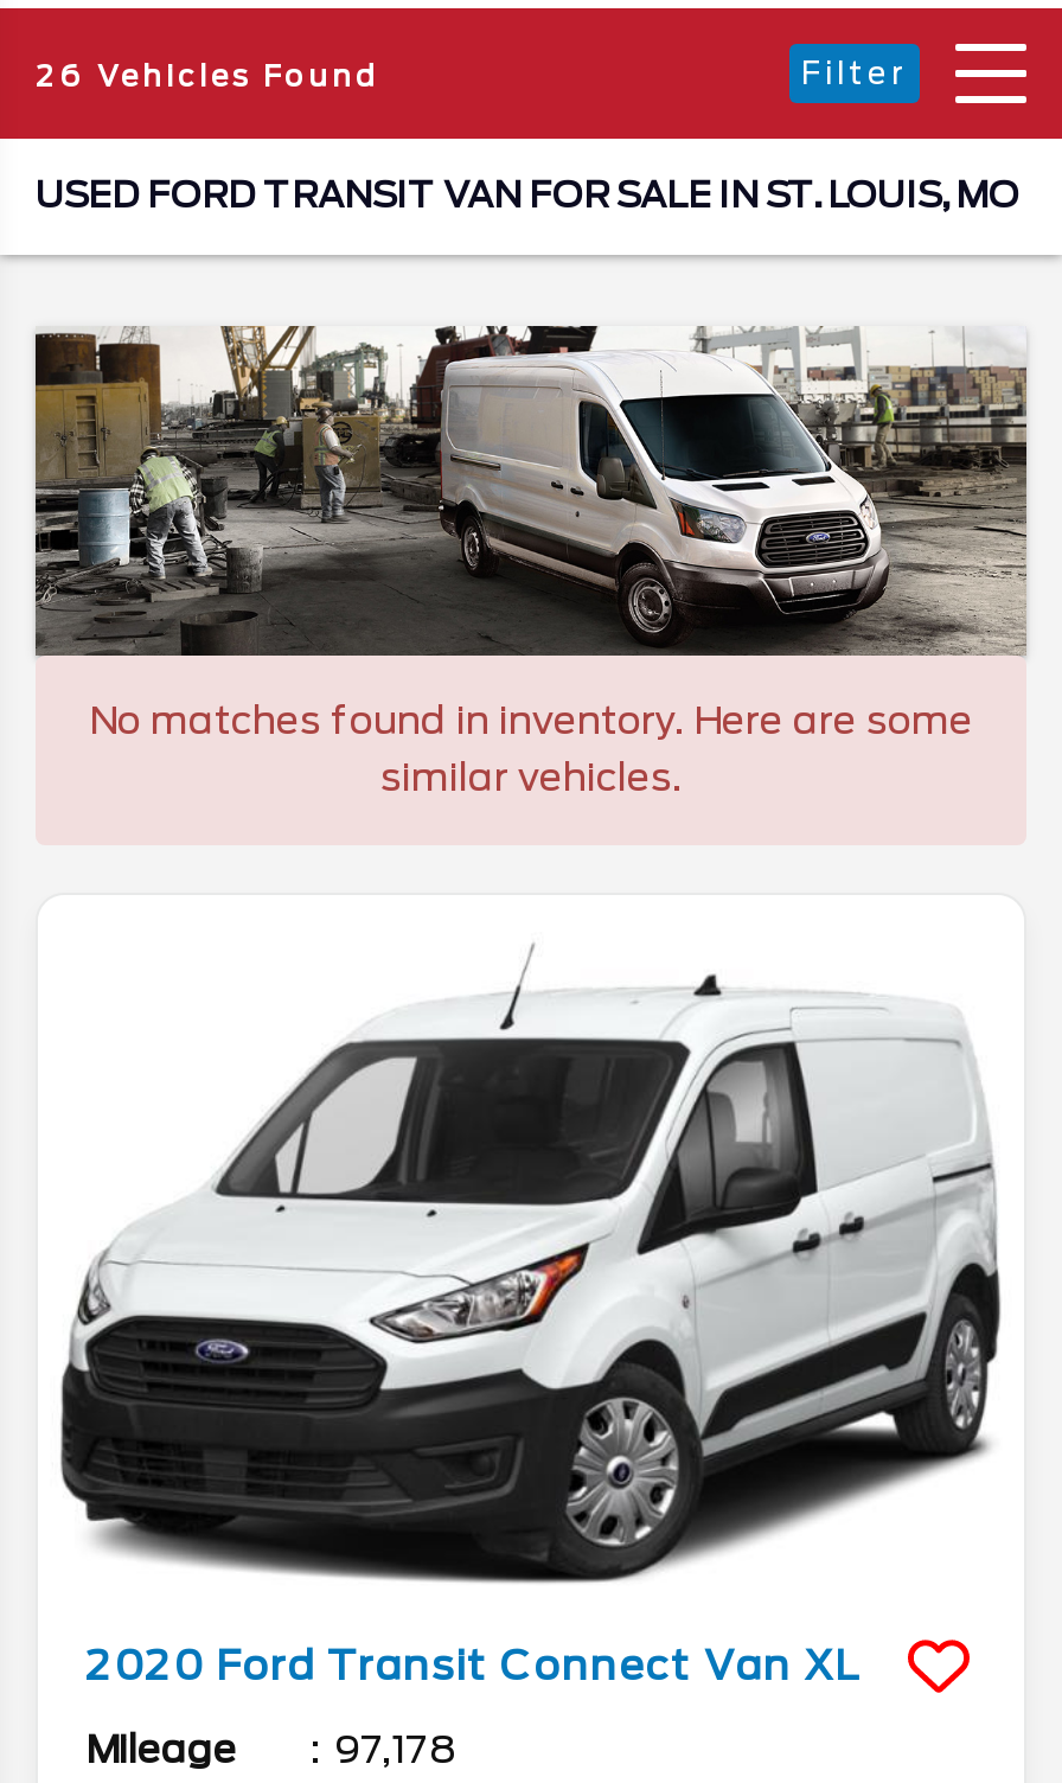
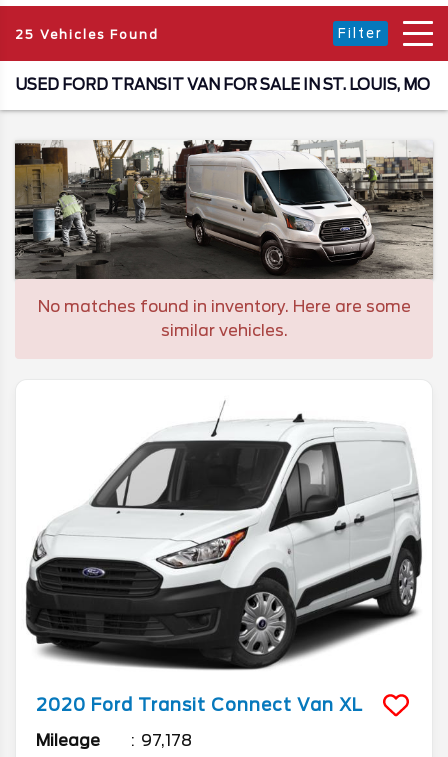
[36,57,379,92] 26 Vehicles Found -> [15,26,159,41] 25 Vehicles Found

